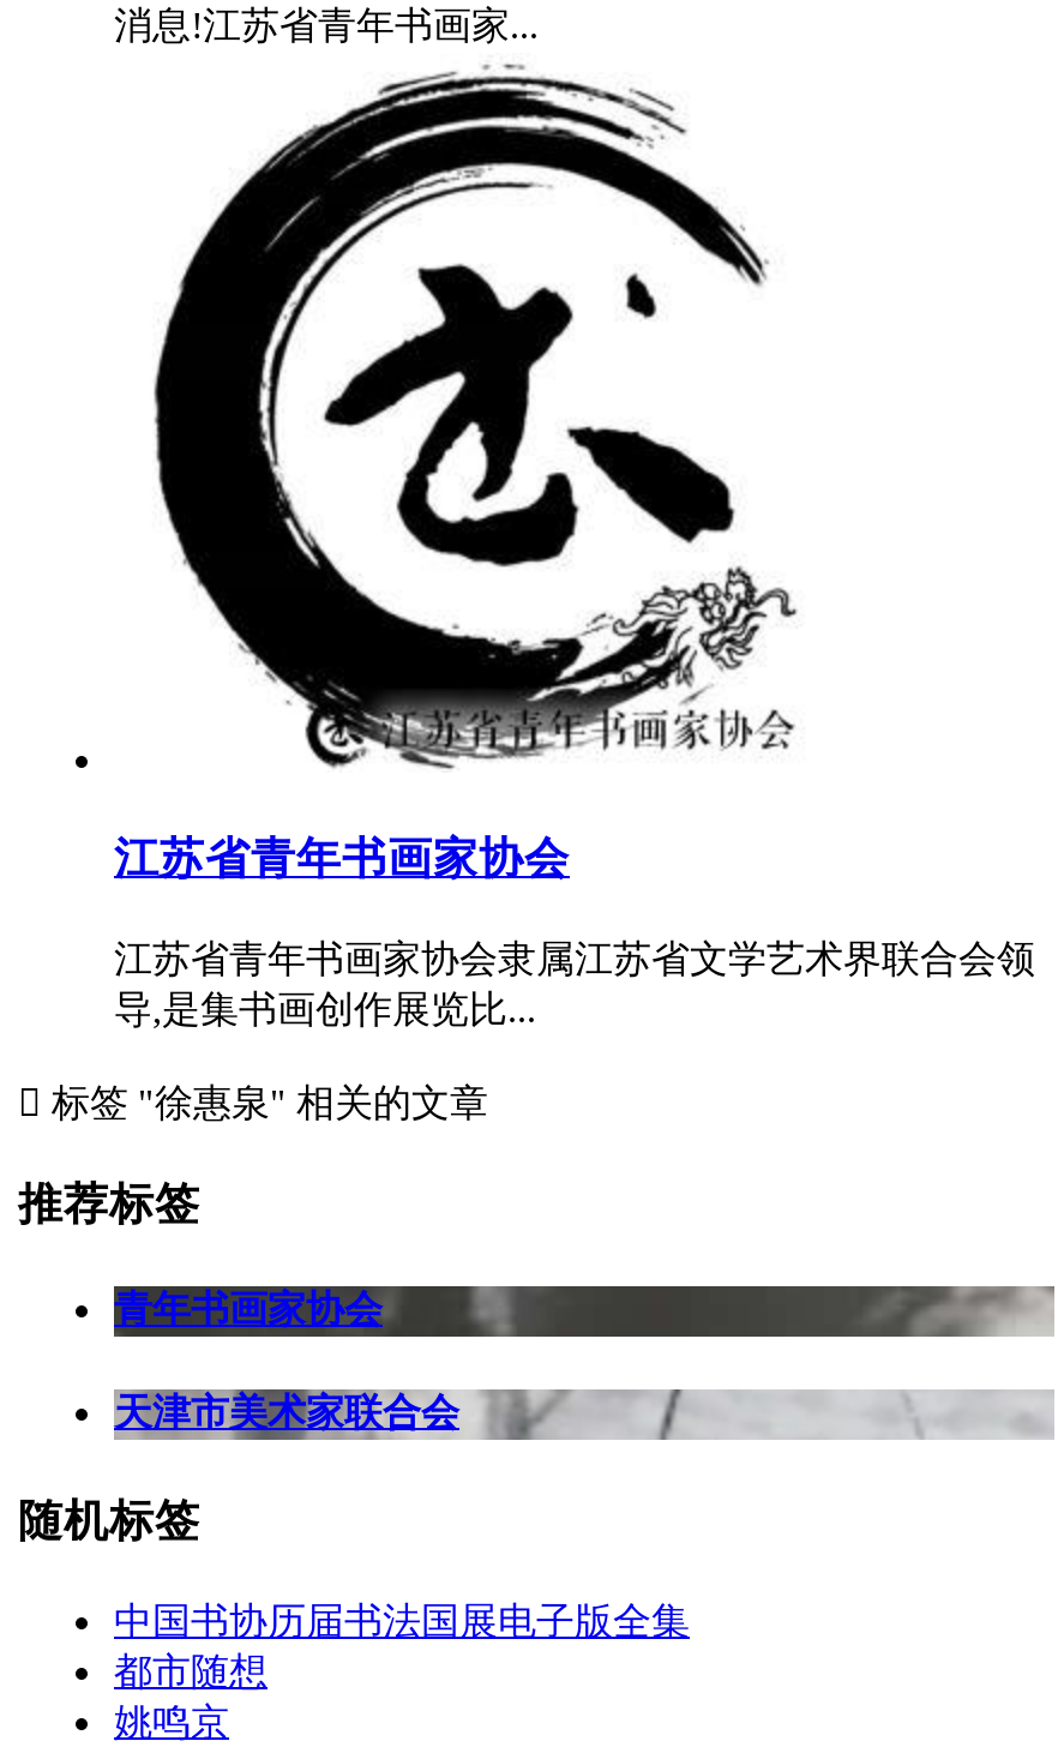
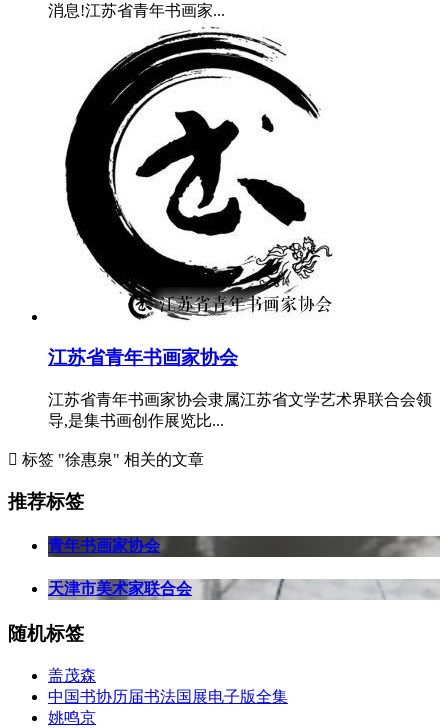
none -> [48,667,96,684] 盖茂森
moved [114,1600,690,1641] -> [48,688,288,705]: 中国书协历届书法国展电子版全集
[114,1650,267,1691] 都市随想 -> none

